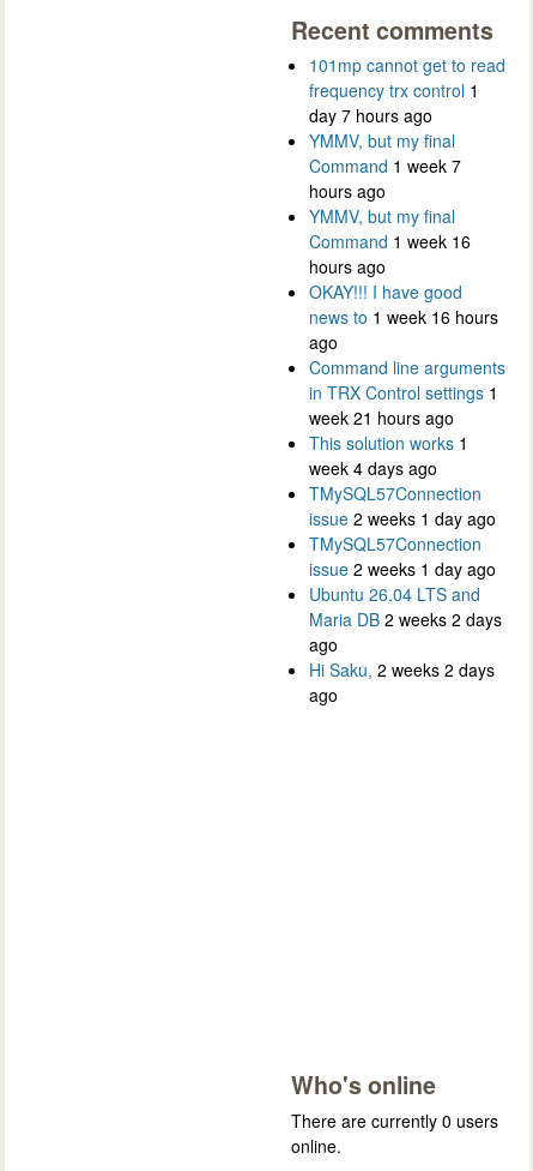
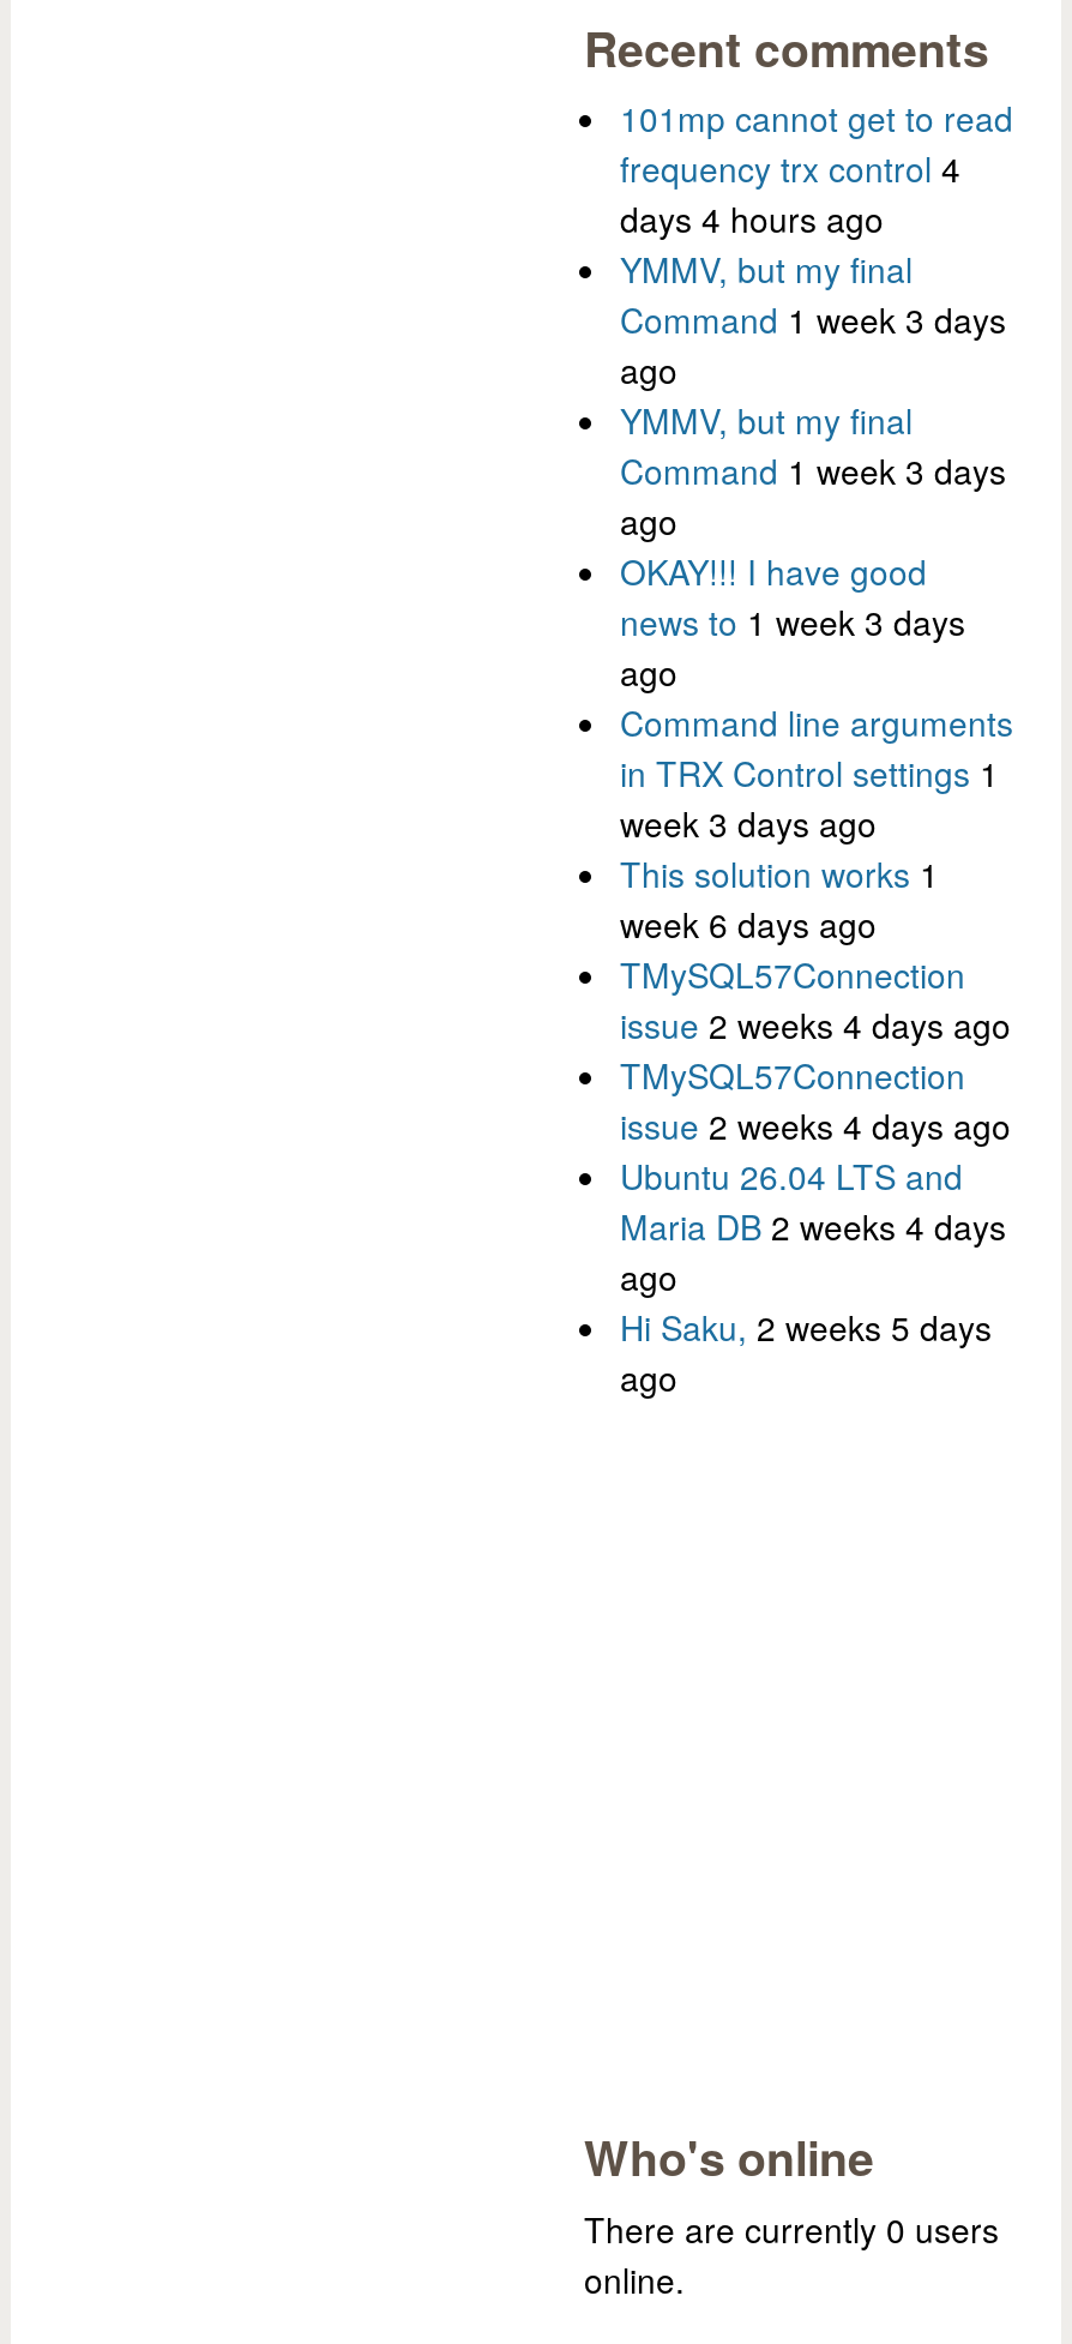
[309,79,479,103] frequency trx control 1 -> [620,145,960,193] frequency trx control 4
[309,104,432,128] day 7 hours ago -> [620,196,884,244] days 4 hours ago
[309,154,461,203] Command 1 week 7 | hours ago -> [620,296,1006,395] Command 1 week 3 days | ago
[309,230,471,279] Command 1 week 16 | hours ago -> [620,447,1006,546] Command 1 week 3 days | ago
[309,305,498,329] news to 1 week 16 hours -> [620,599,965,647] news to 1 week 3 days
[309,406,454,430] week 21 hours ago -> [620,800,877,848] week 3 days ago
[309,457,437,481] week 4 days ago -> [620,901,877,949] week 6 days ago
[309,507,496,531] issue 2 weeks 1 day ago -> [620,1002,1011,1050] issue 2 weeks 4 days ago
[309,557,496,581] issue 2 weeks 1 day ago -> [620,1102,1011,1150] issue 2 weeks 4 days ago
[309,608,502,632] Maria DB 2 weeks 2 days -> [620,1203,1006,1251] Maria DB 2 weeks 4 days
[309,658,495,682] Hi Saku, 2 weeks 2 days -> [620,1304,992,1352] Hi Saku, 2 weeks 5 days

